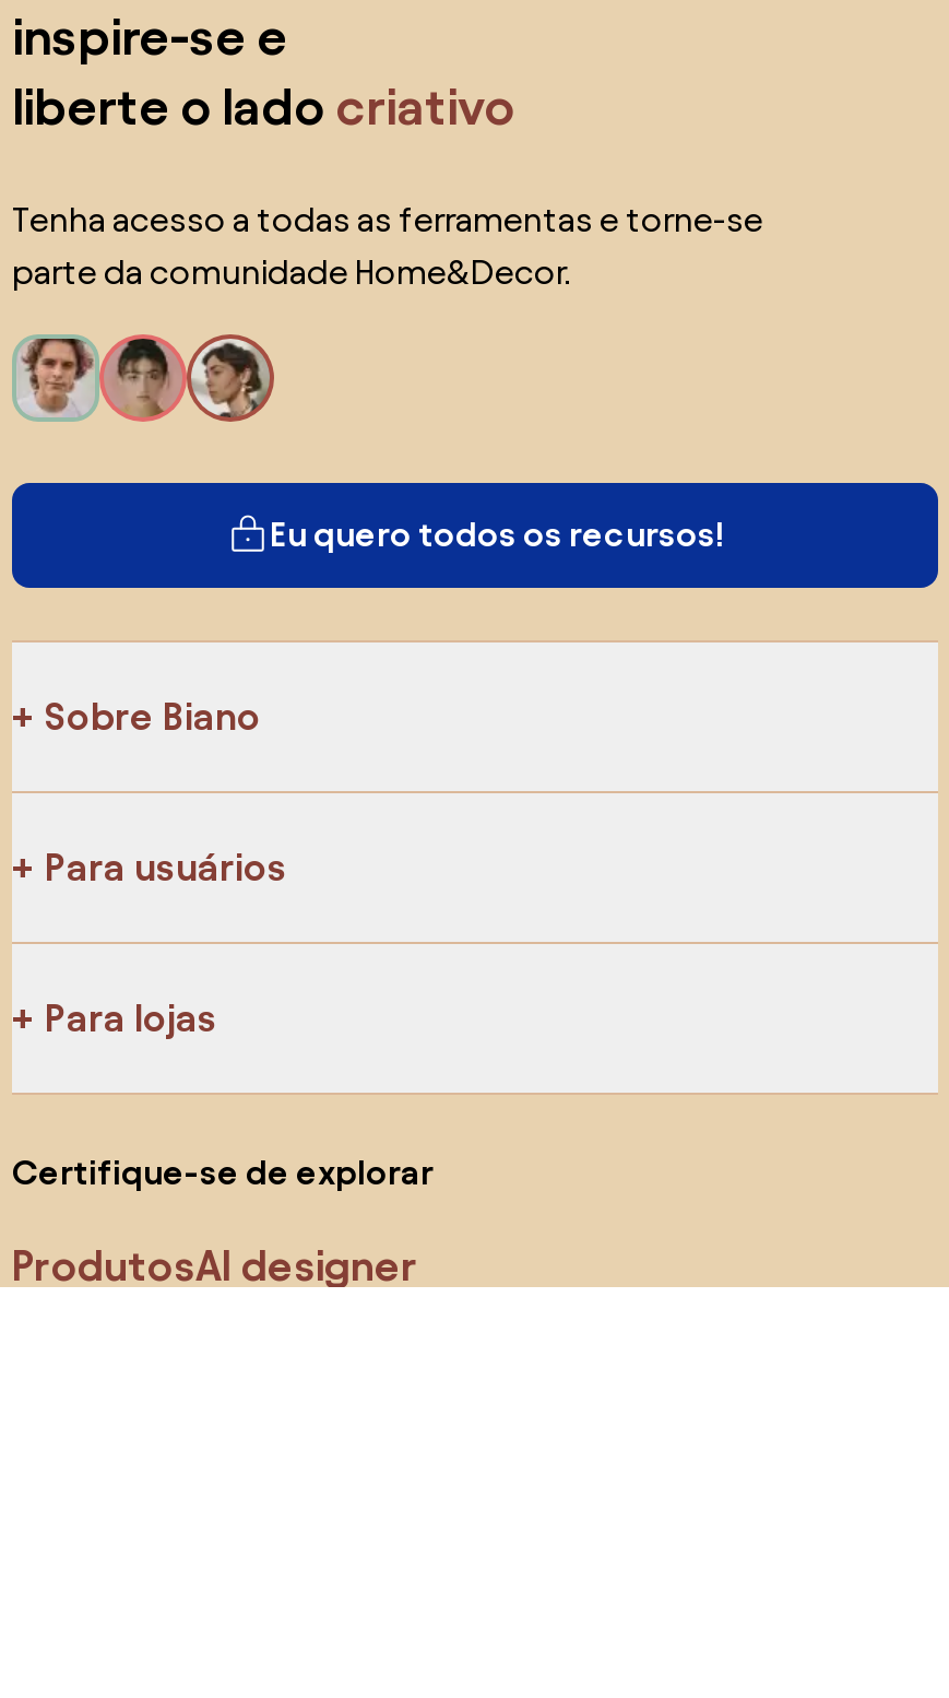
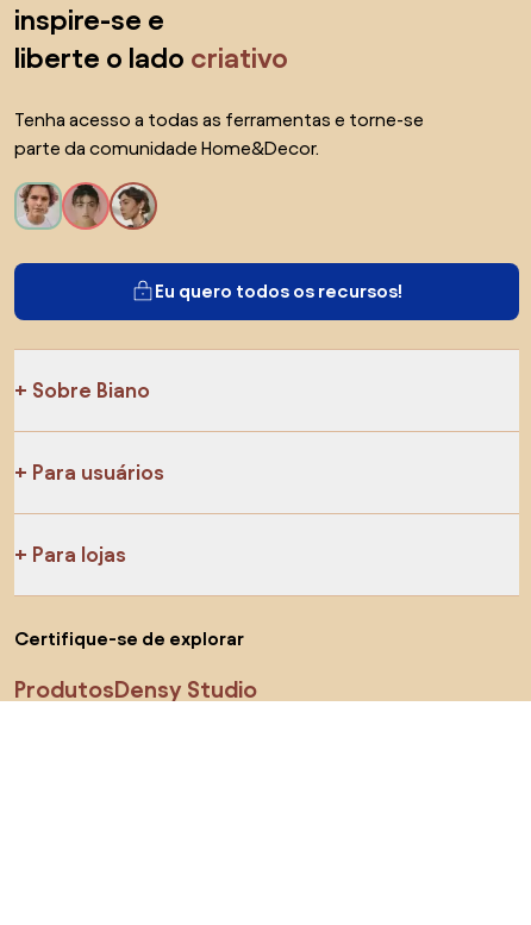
[12,1241,418,1289] ProdutosAI designer -> [14,676,257,702] ProdutosDensy Studio

